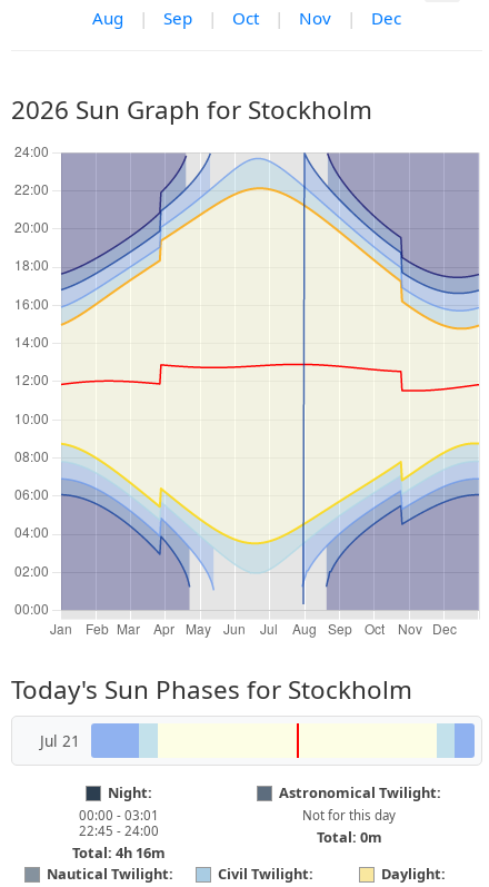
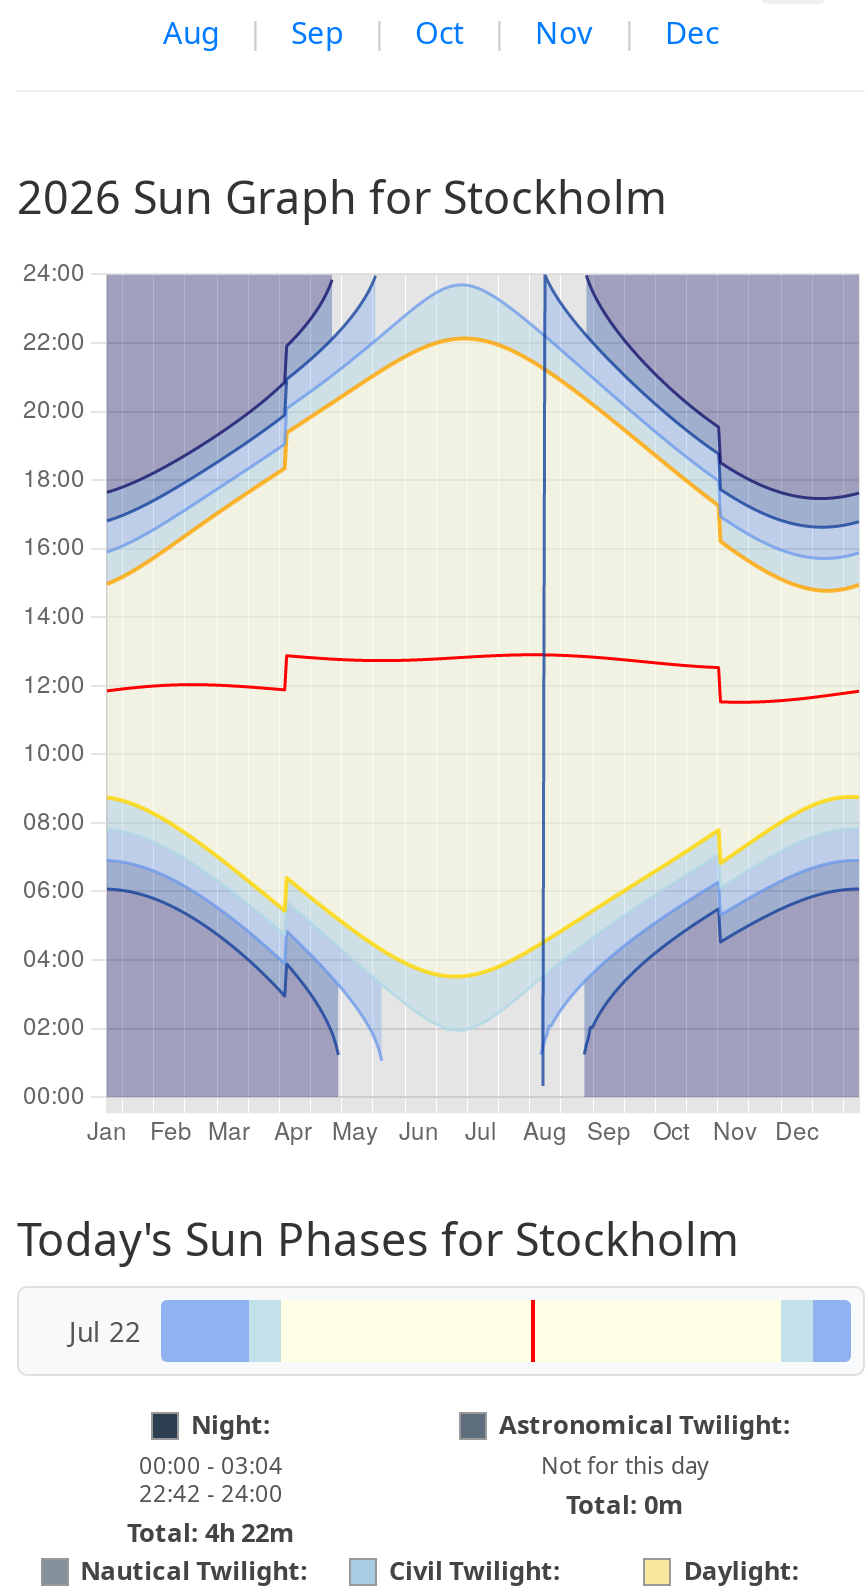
[40,730,80,751] Jul 21 -> [69,1311,141,1349] Jul 22
[79,807,159,824] 00:00 - 03:01 -> [139,1450,283,1480] 00:00 - 03:04
[79,822,159,839] 22:45 - 24:00 -> [139,1478,283,1508] 22:42 - 24:00
[72,842,166,863] Total: 4h 16m -> [127,1514,295,1550] Total: 4h 22m

